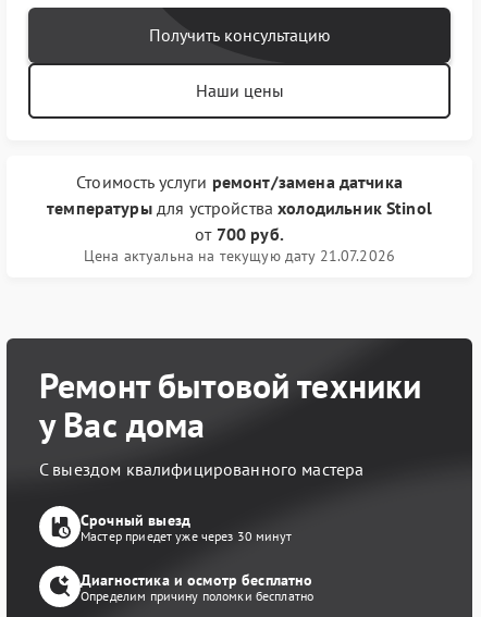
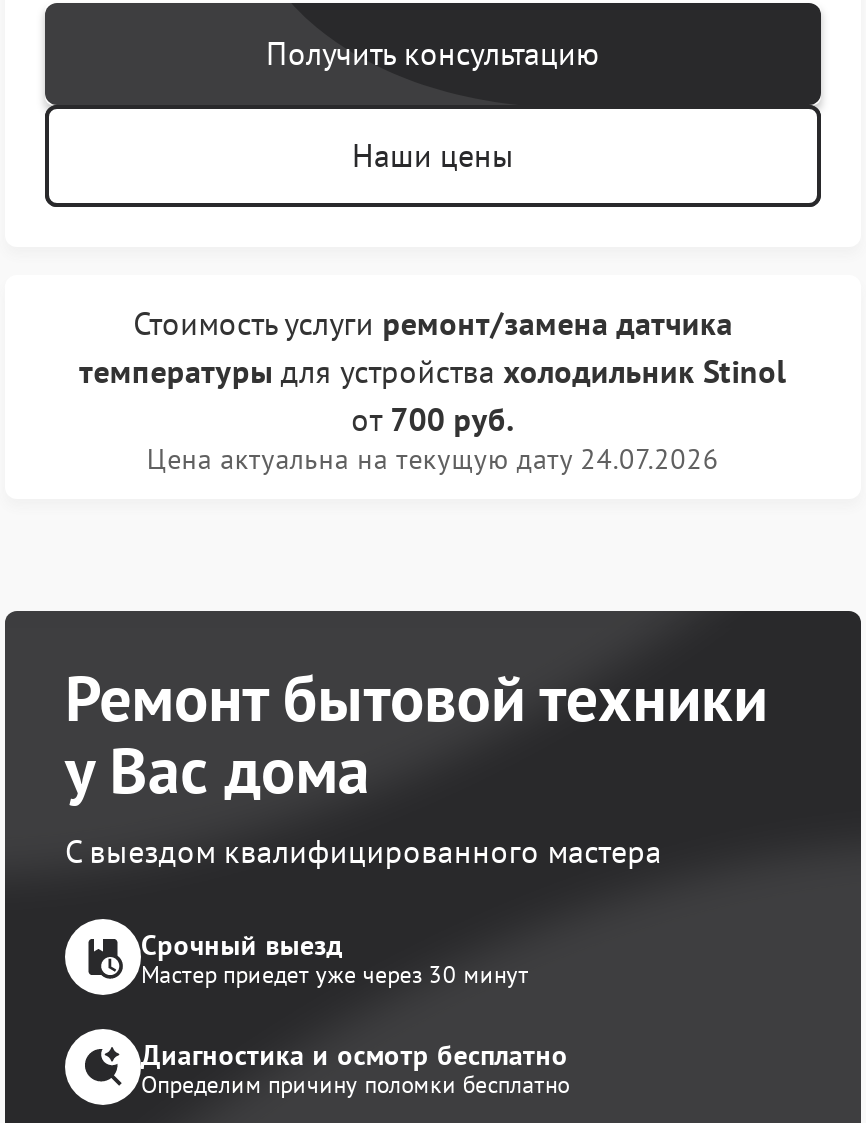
[84,245,395,265] Цена актуальна на текущую дату 21.07.2026 -> [147,440,719,476] Цена актуальна на текущую дату 24.07.2026

